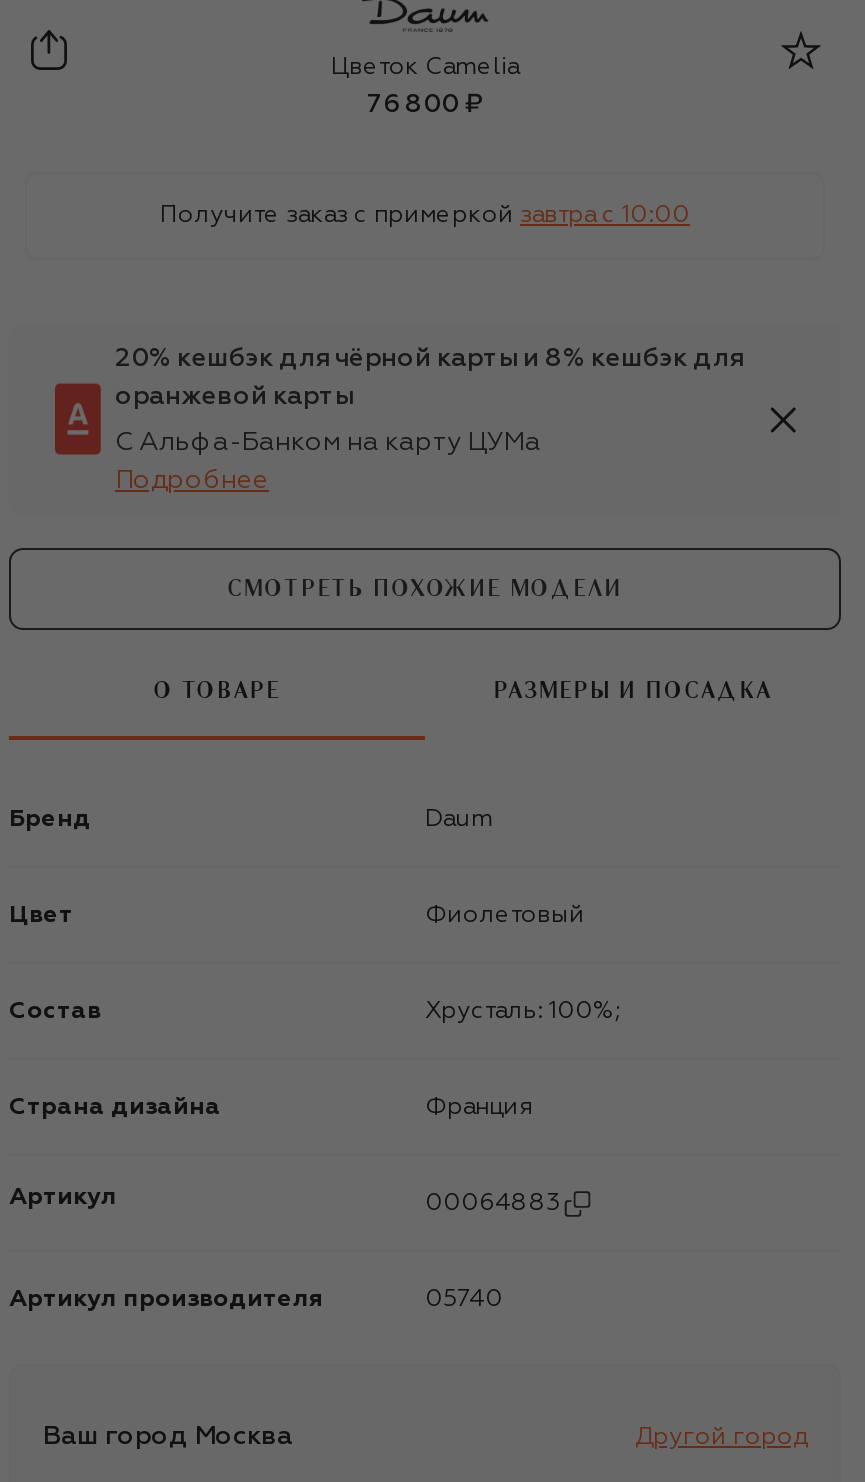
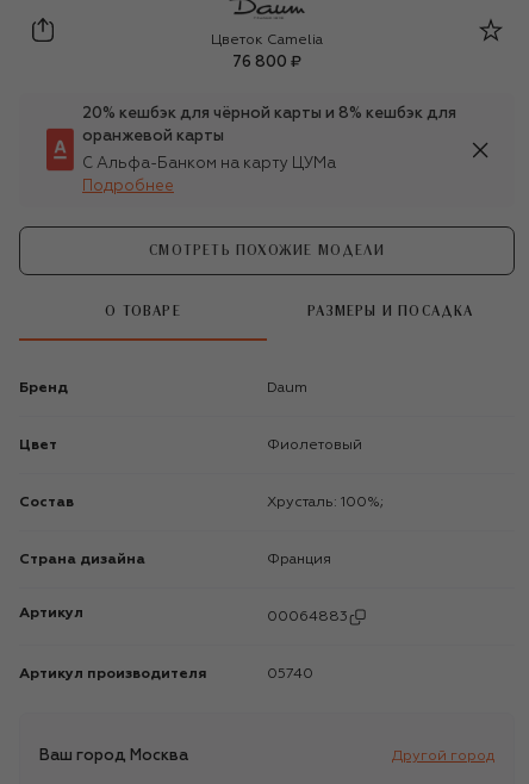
[160,203,690,227] Получите заказ с примеркой завтра c 10:00 -> none

